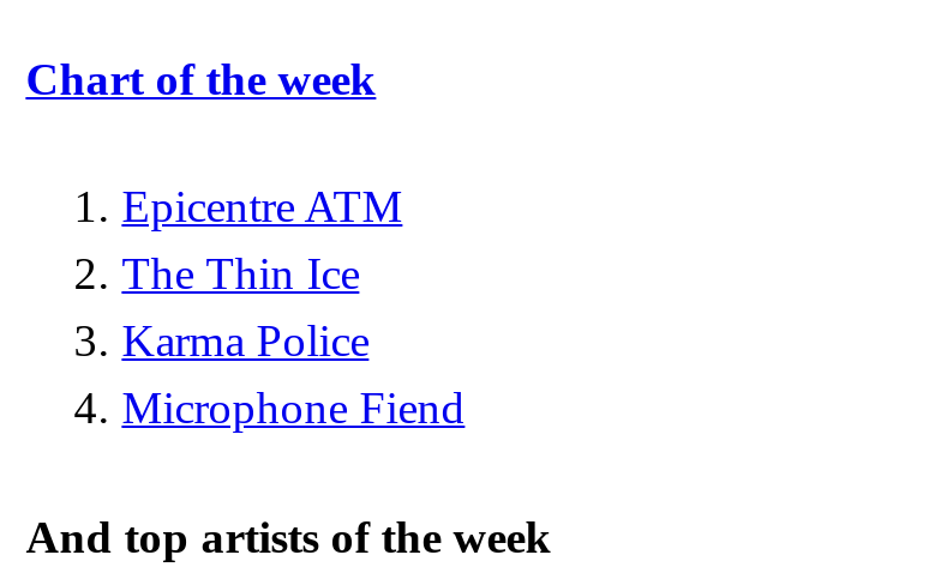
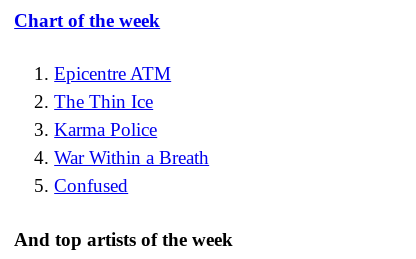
[122,383,465,434] Microphone Fiend -> [54,147,209,196] War Within a Breath | Confused

